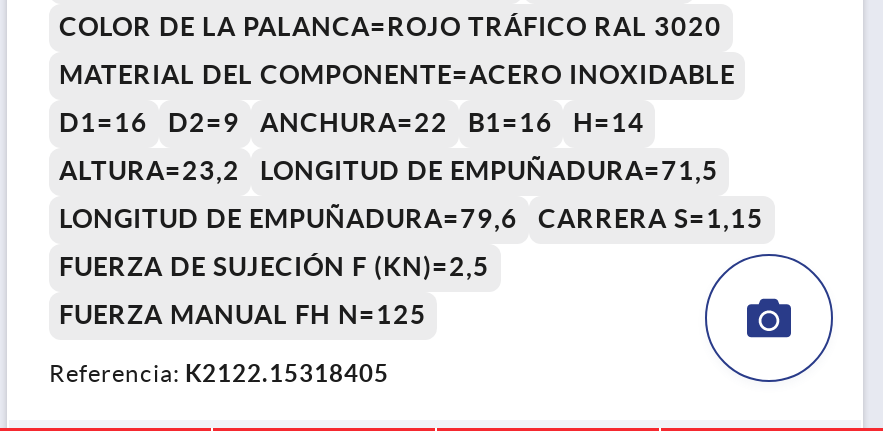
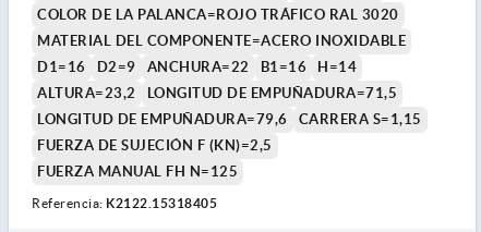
[703,252,835,384] [image] -> none

